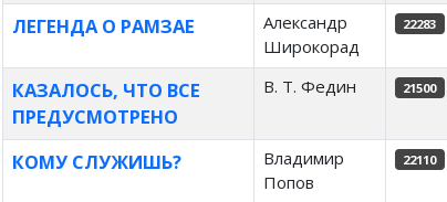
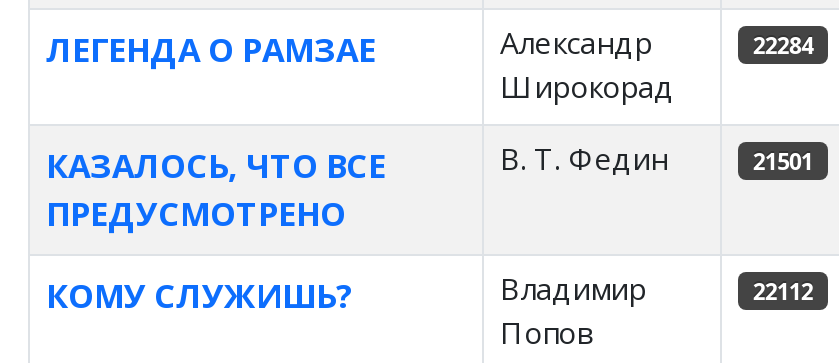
[403,16,436,32] 22283 -> [753,30,813,60] 22284
[403,80,436,96] 21500 -> [753,146,813,176] 21501
[403,151,436,168] 22110 -> [753,276,813,306] 22112

